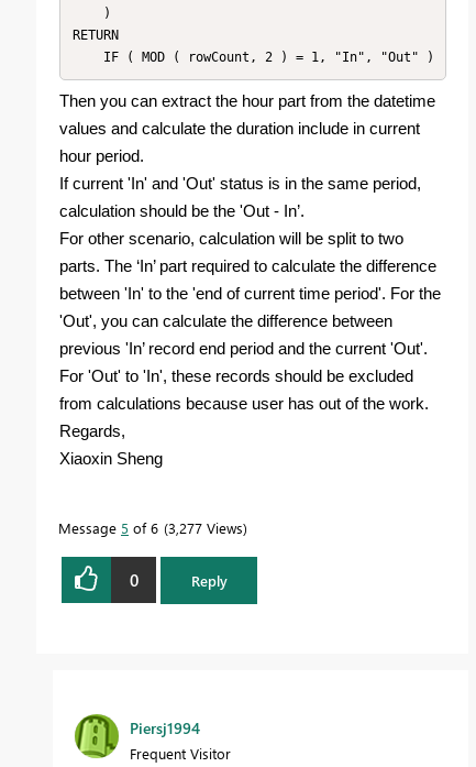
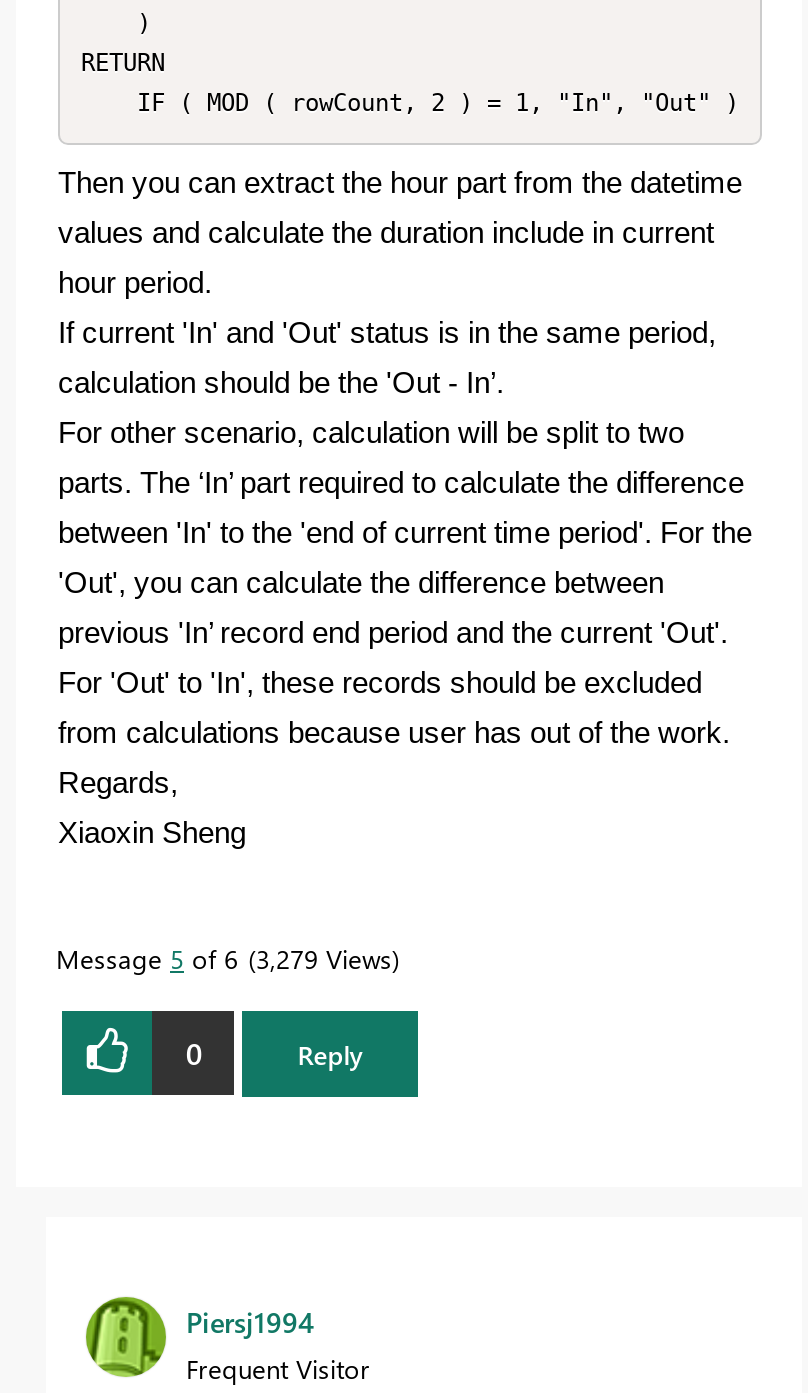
[58,519,243,537] Message 5 of 6 3,277 Views -> [56,942,392,976] Message 5 of 6 3,279 Views

